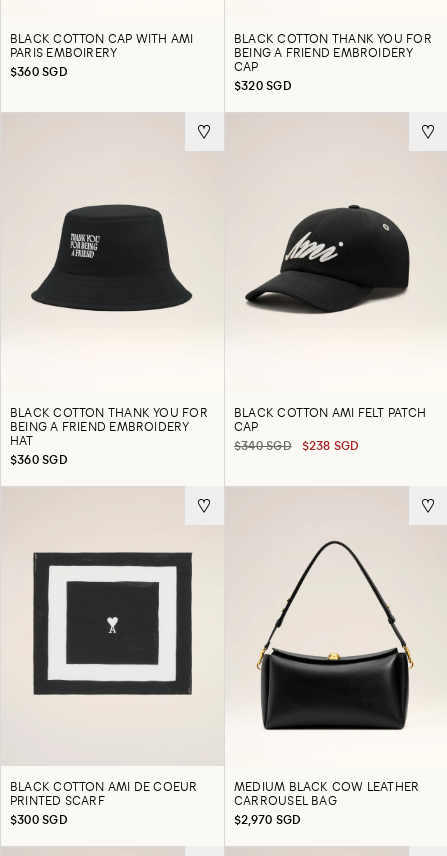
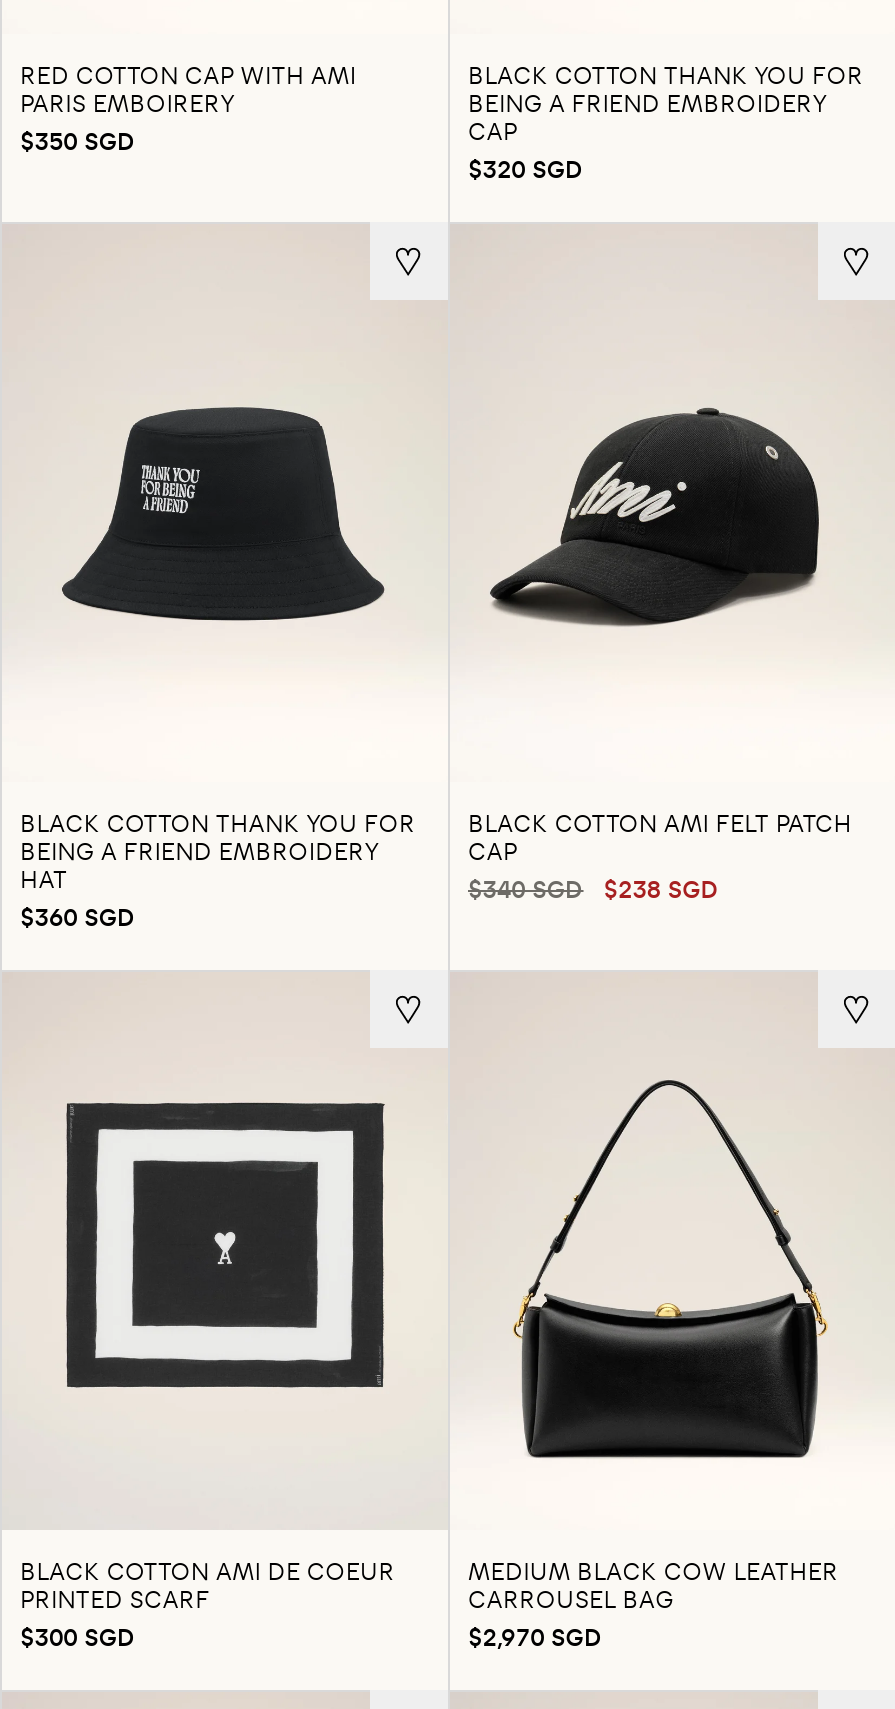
[10,30,193,46] BLACK COTTON CAP WITH AMI -> [20,58,356,90] RED COTTON CAP WITH AMI
[10,63,68,79] $360 SGD -> [20,124,136,156] $350 SGD

